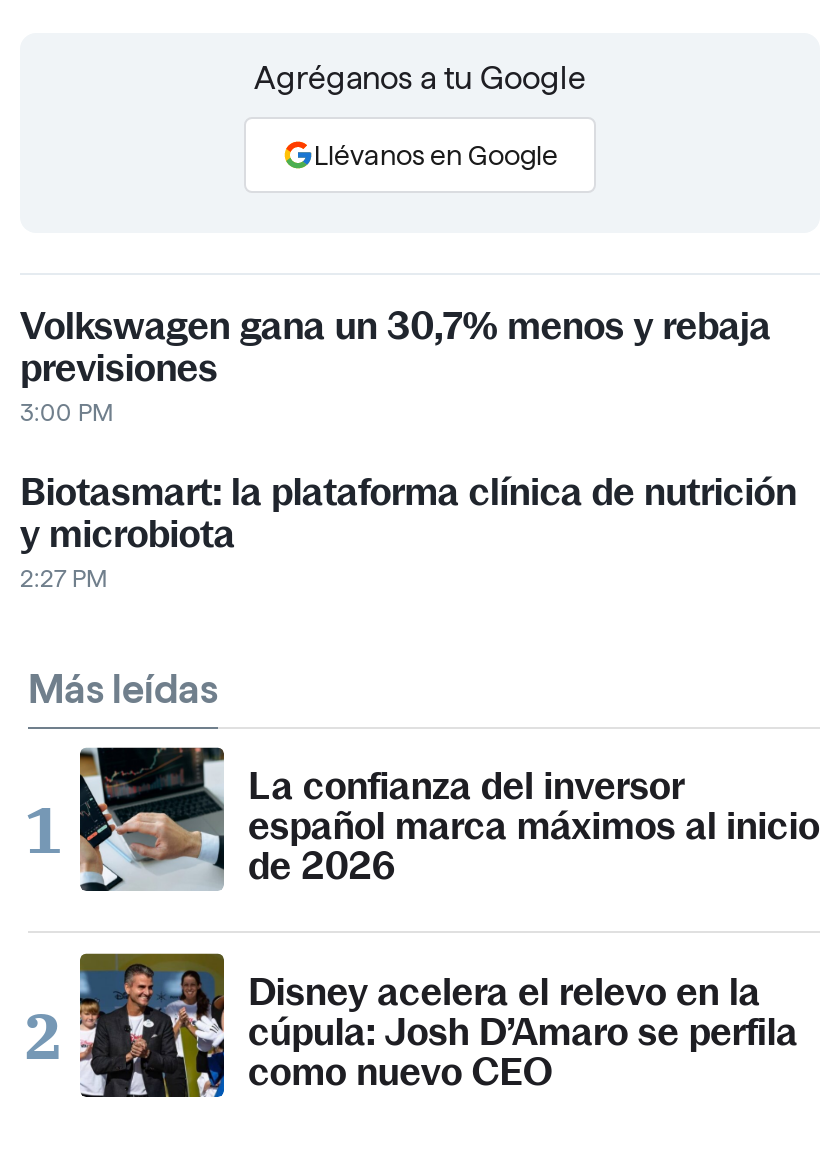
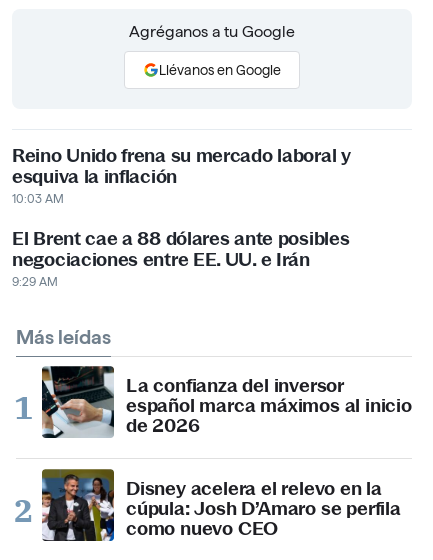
[20,303,771,425] Volkswagen gana un 30,7% menos y rebaja | previsiones | 3:00 PM -> [12,144,351,205] Reino Unido frena su mercado laboral y | esquiva la inflación | 10:03 AM
[20,469,796,591] Biotasmart: la plataforma clínica de nutrición | y microbiota | 2:27 PM -> [12,227,349,288] El Brent cae a 88 dólares ante posibles | negociaciones entre EE. UU. e Irán | 9:29 AM

